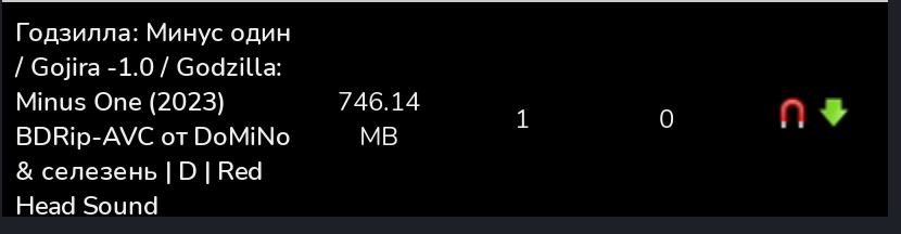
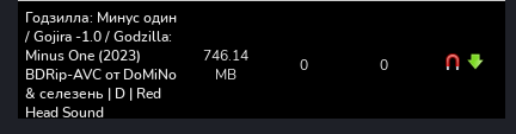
[508,102,530,136] 1 -> [296,56,308,75] 0

